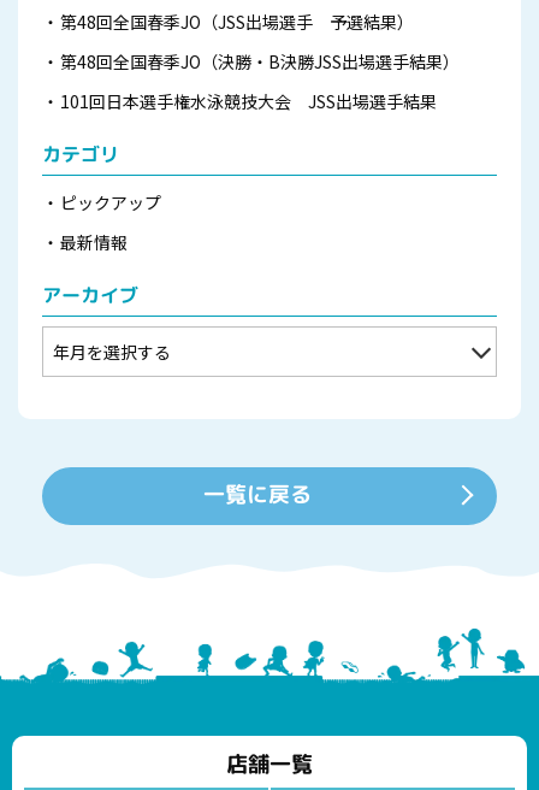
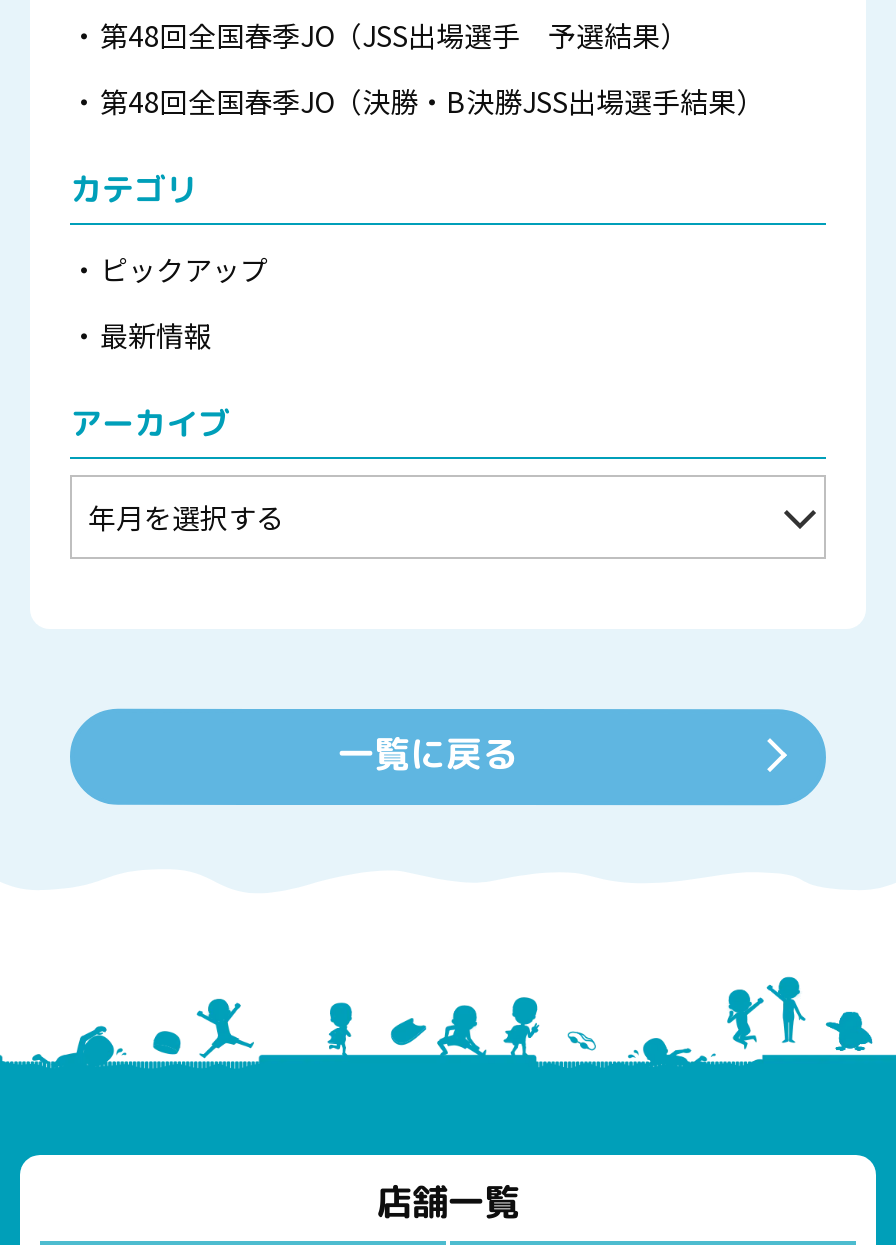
[60,89,437,113] 101回日本選手権水泳競技大会 JSS出場選手結果 -> none

